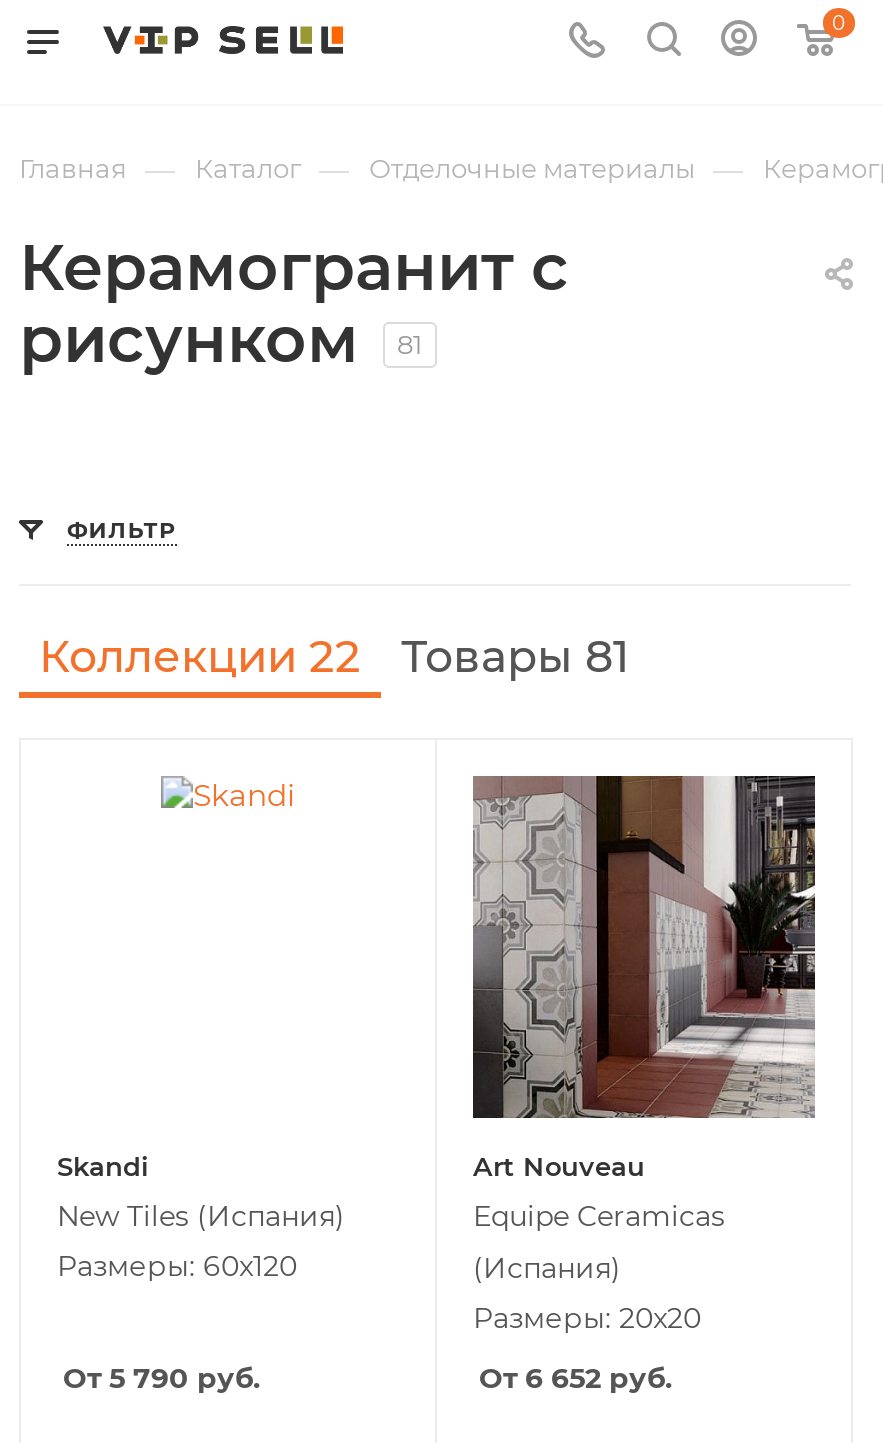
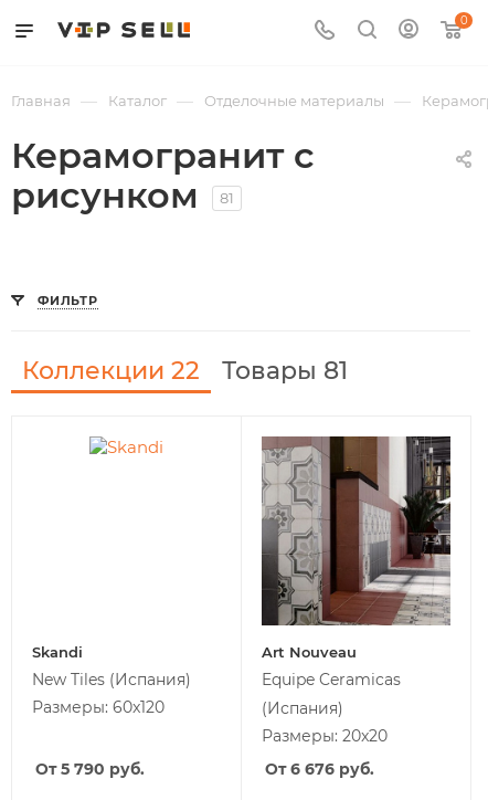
[479,1360,673,1396] От 6 652 руб. -> [265,759,374,779] От 6 676 руб.

